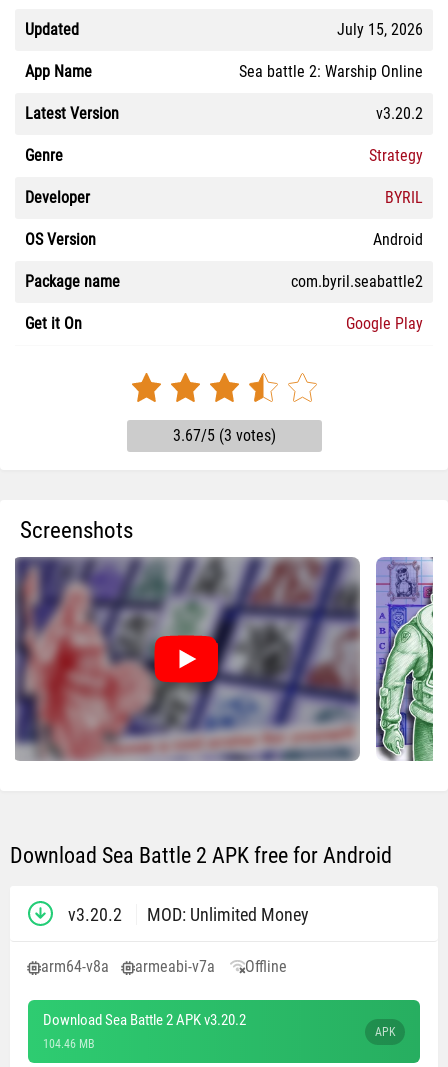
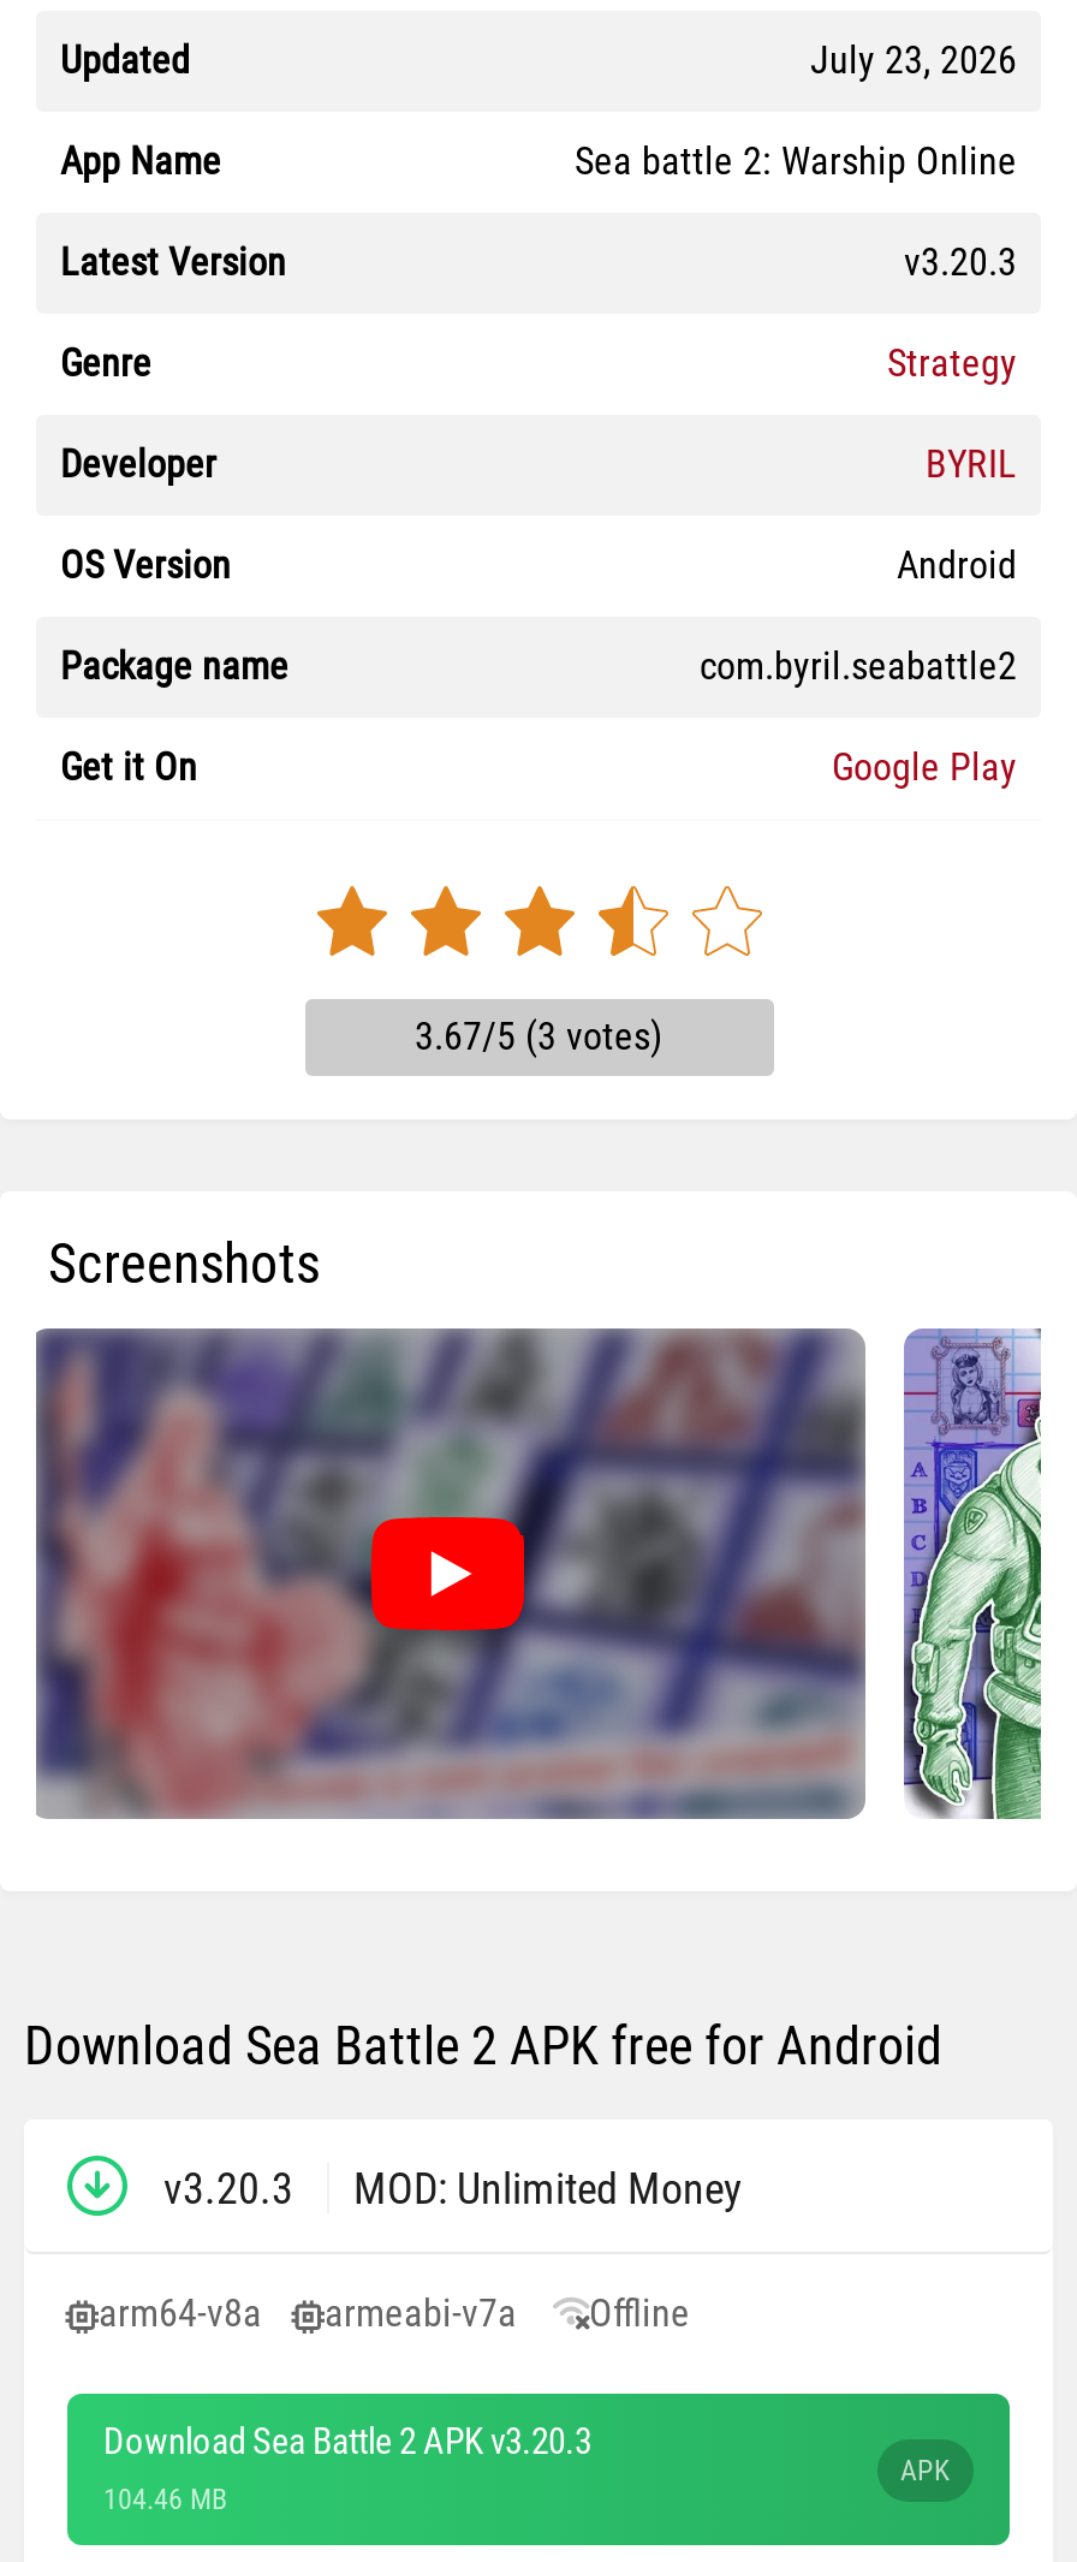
[337,20,423,39] July 15, 2026 -> [810,37,1017,83] July 23, 2026
[376,104,423,123] v3.20.2 -> [904,239,1017,285] v3.20.3
[68,904,309,925] v3.20.2 MOD: Unlimited Money -> [163,2163,743,2213] v3.20.3 MOD: Unlimited Money
[43,1011,246,1029] Download Sea Battle 2 APK v3.20.2 -> [103,2420,591,2463] Download Sea Battle 2 APK v3.20.3

